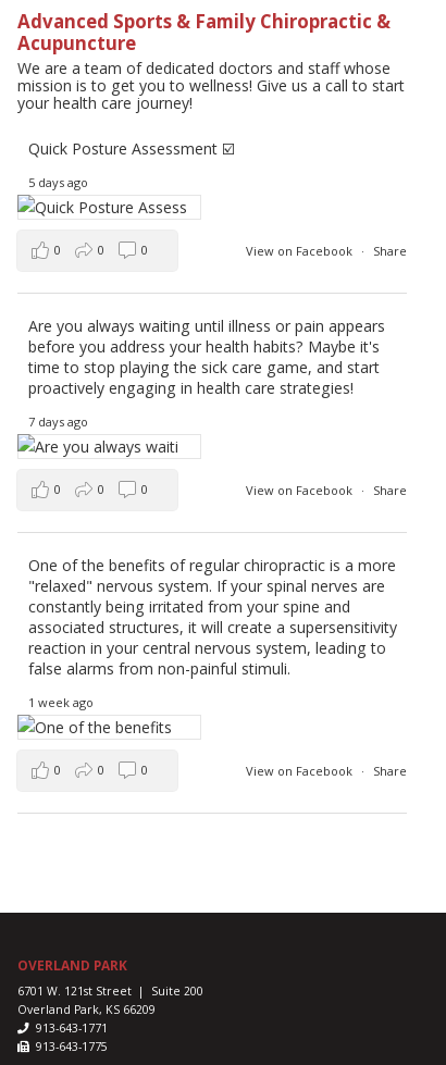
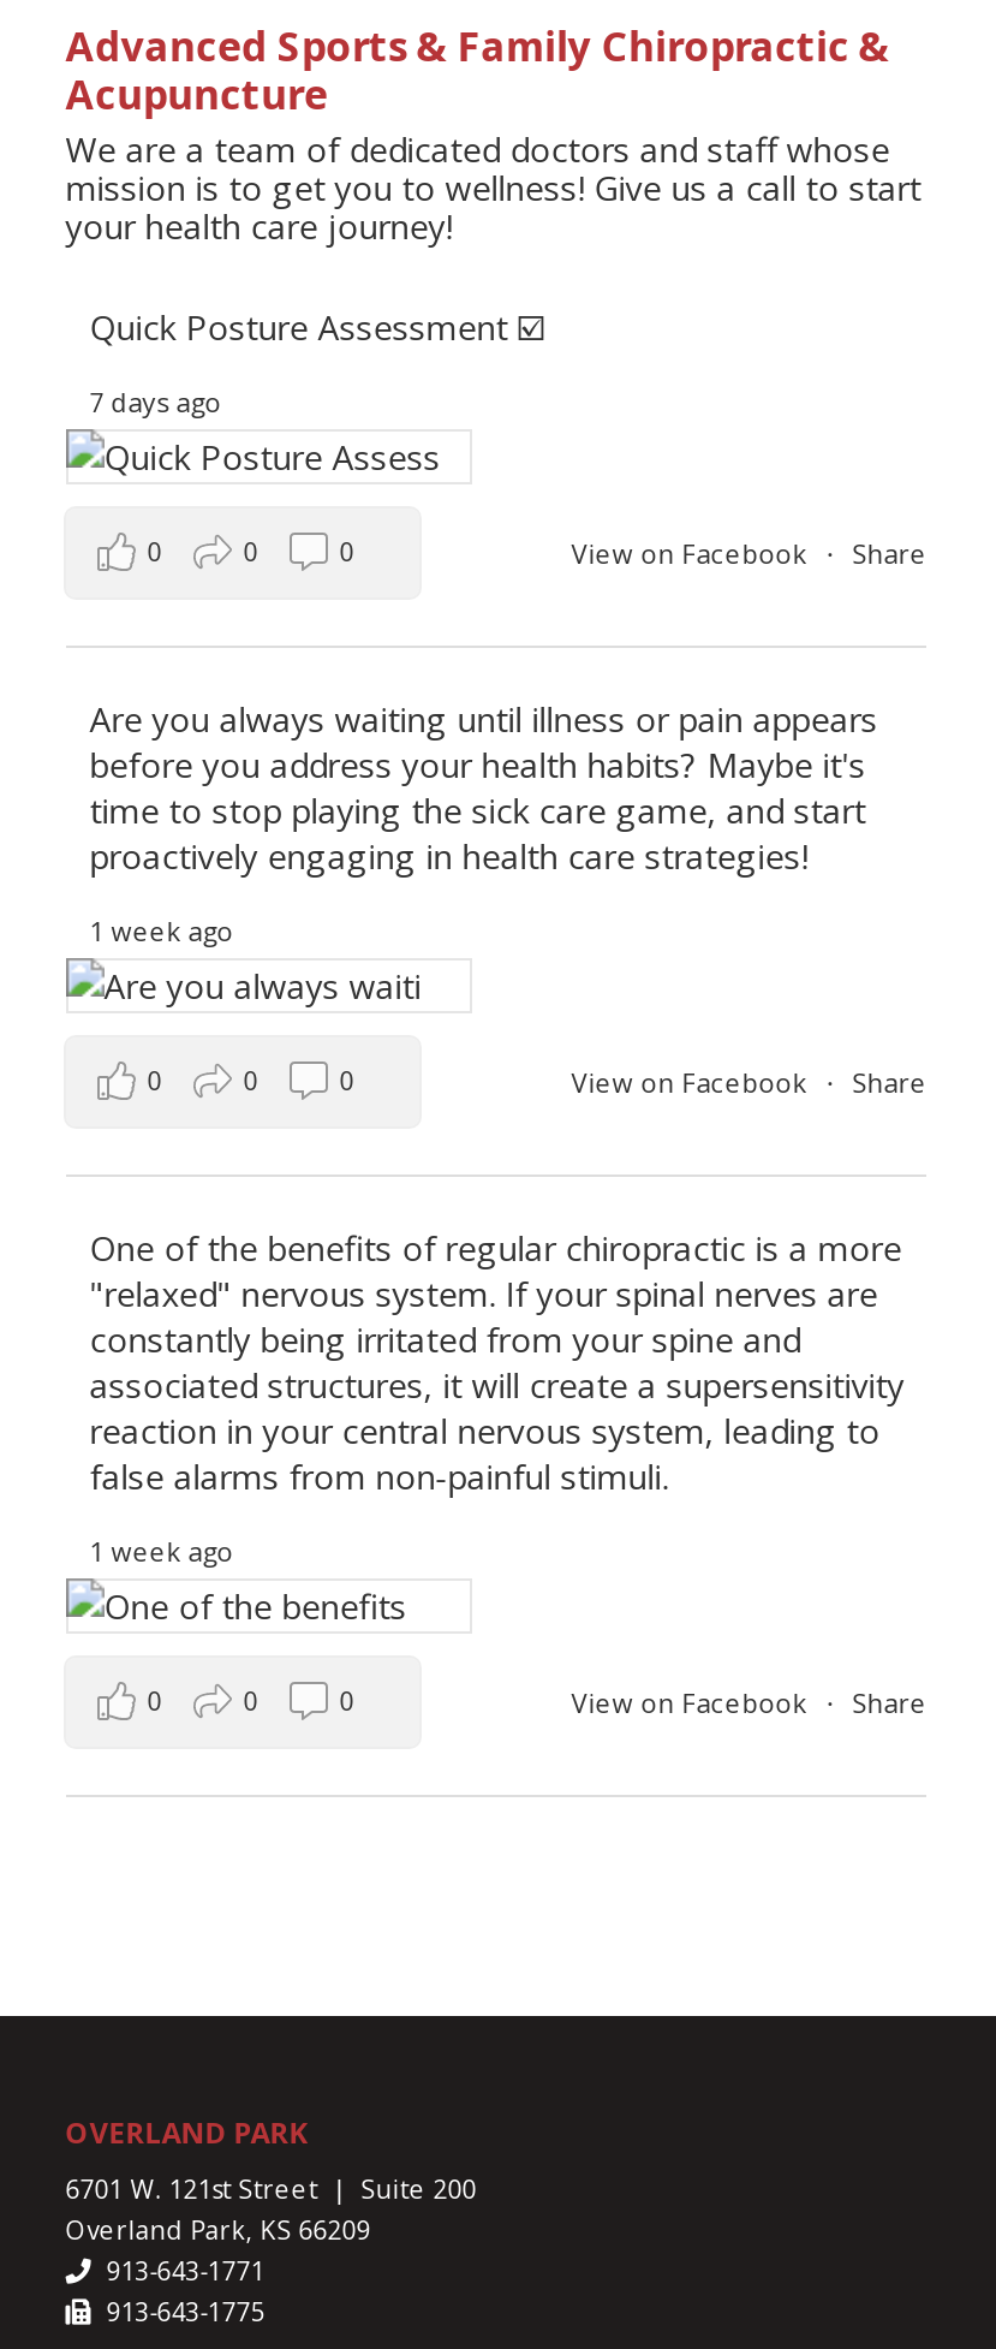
[28,174,88,191] 5 days ago -> [90,383,222,419] 7 days ago
[28,414,88,430] 7 days ago -> [90,912,234,948] 1 week ago

